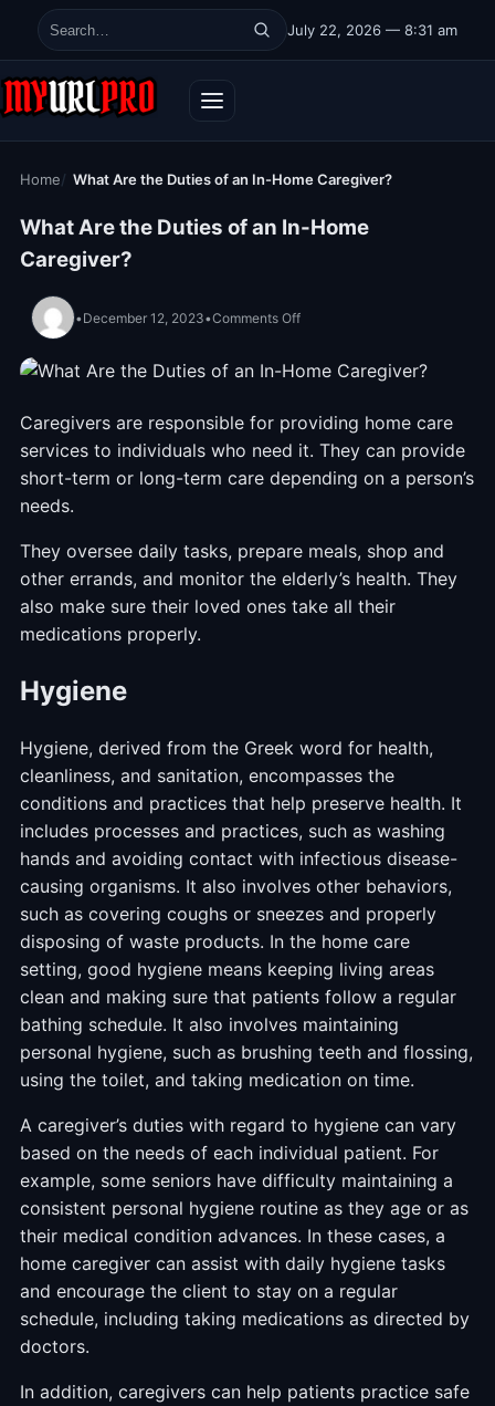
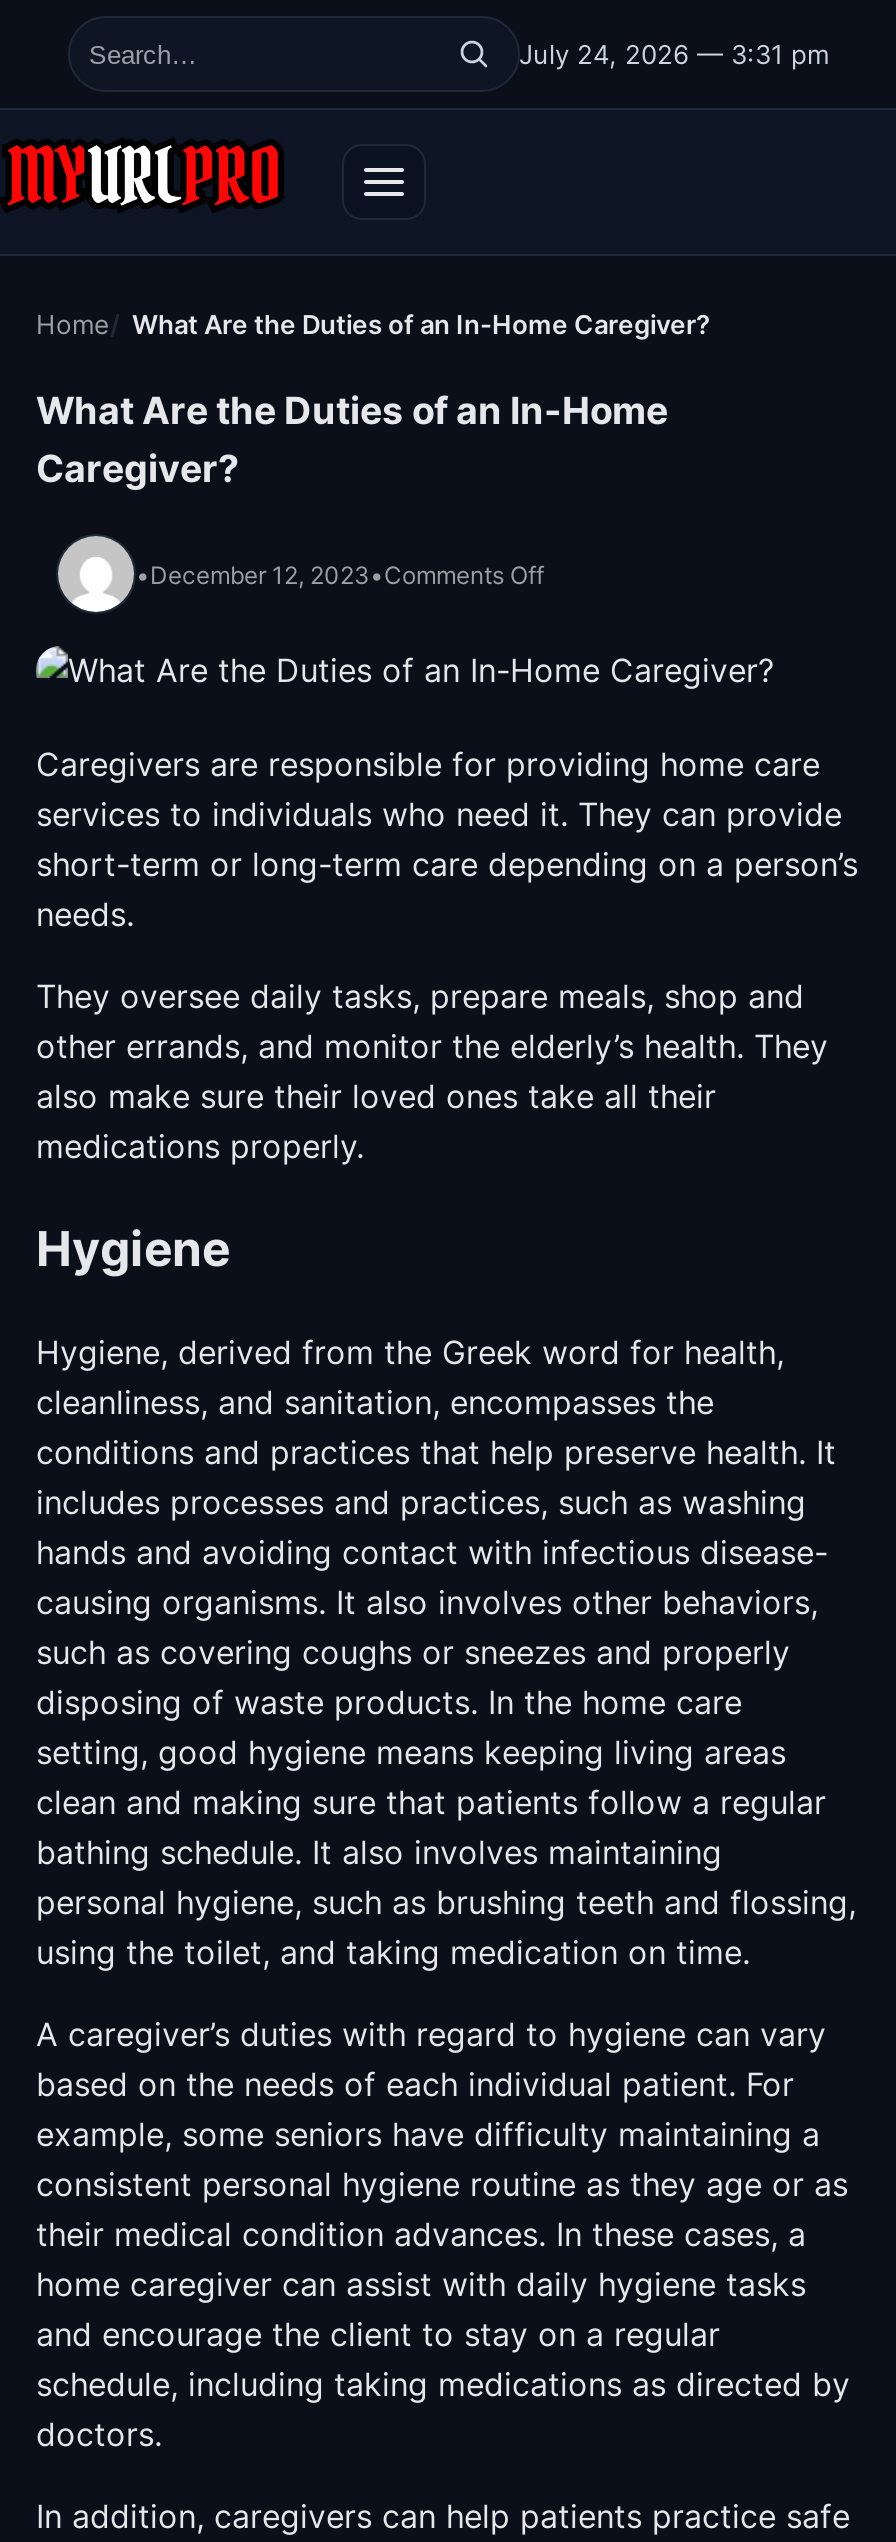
[287,21,457,39] July 22, 2026 — 8:31 am -> [519,38,829,70] July 24, 2026 — 3:31 pm

